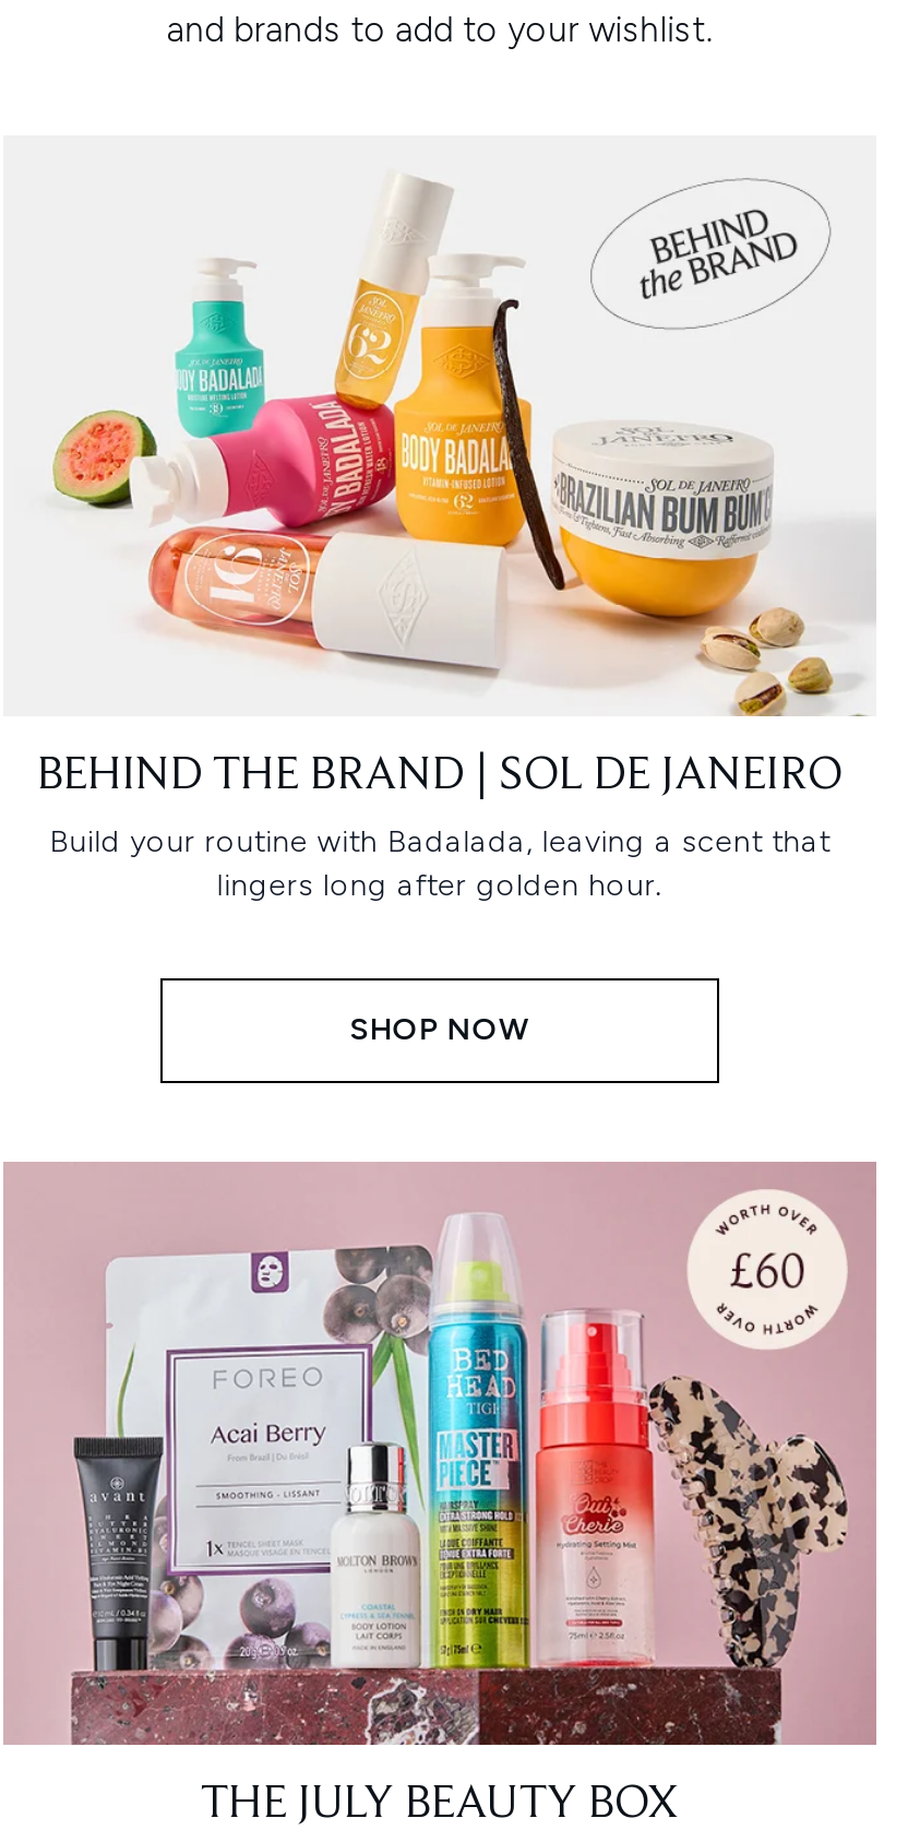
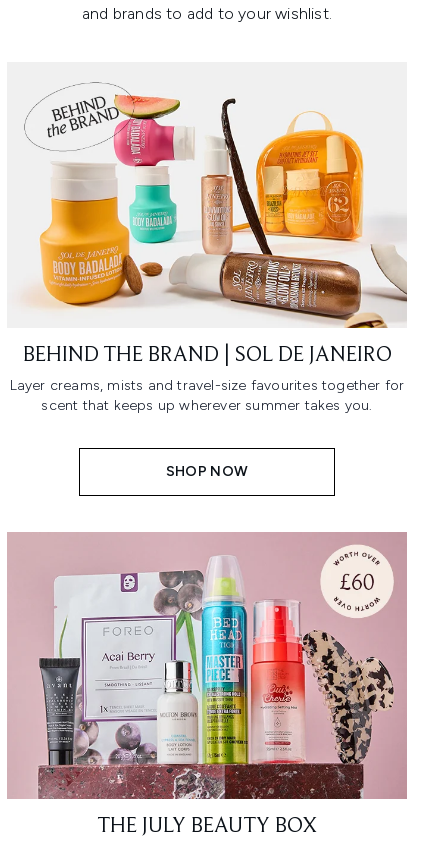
[51,177,876,718] [image] -> [24,82,408,329] [image]
[49,824,830,905] Build your routine with Badalada, leaving a scent that | lingers long after golden hour. -> [10,377,404,414] Layer creams, mists and travel-size favourites together for | scent that keeps up wherever summer takes you.

